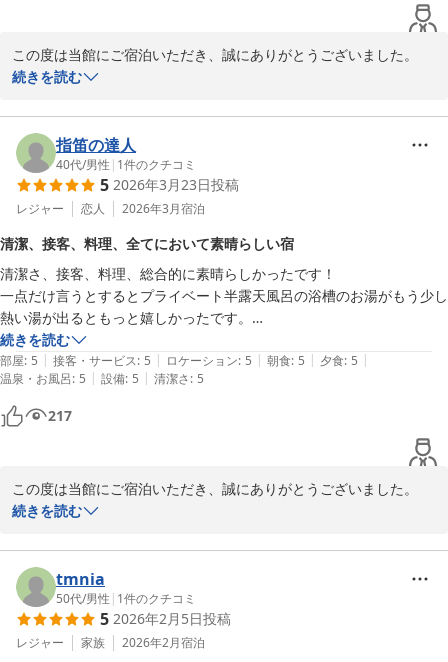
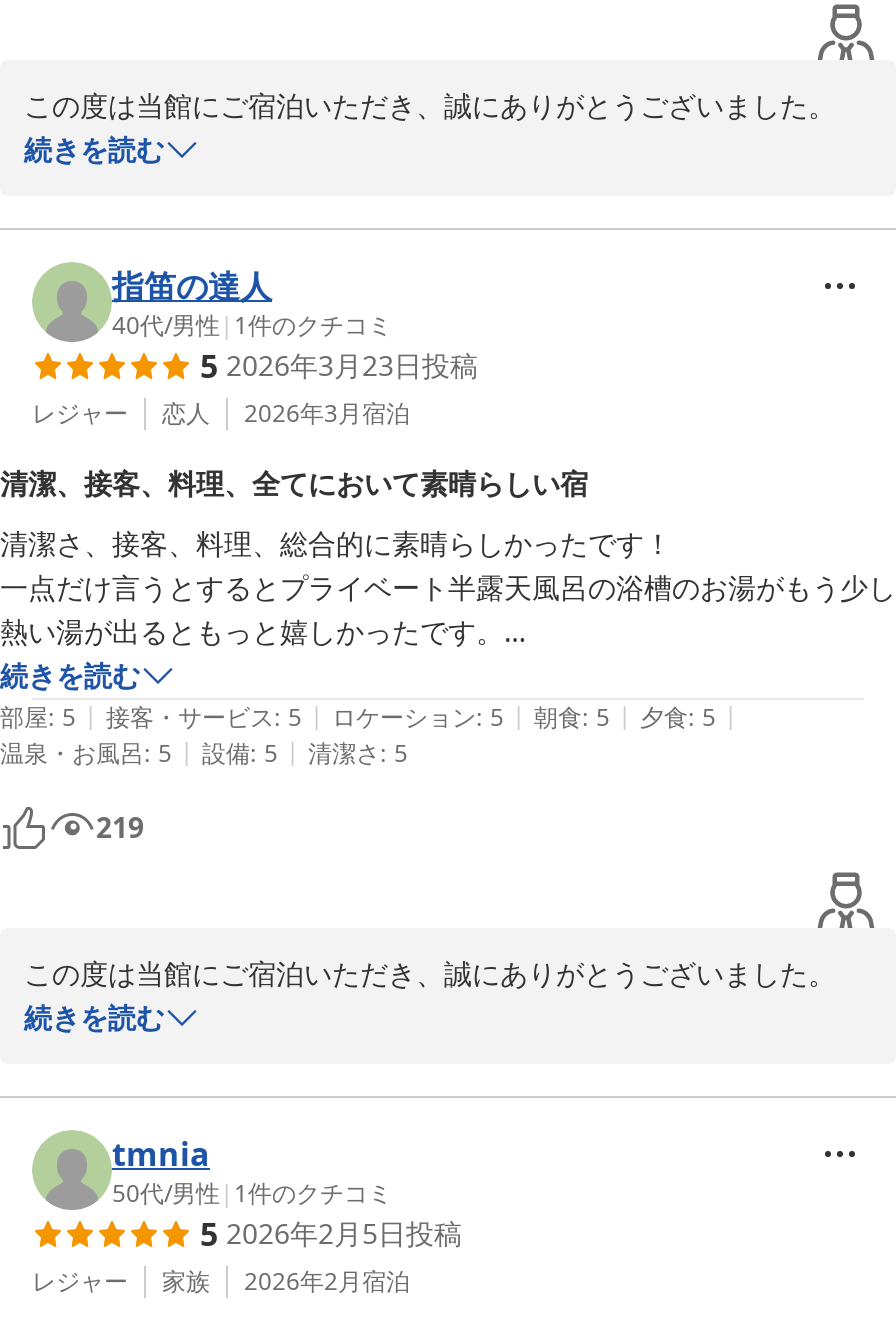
[48,406,72,425] 217 -> [96,808,144,846] 219

